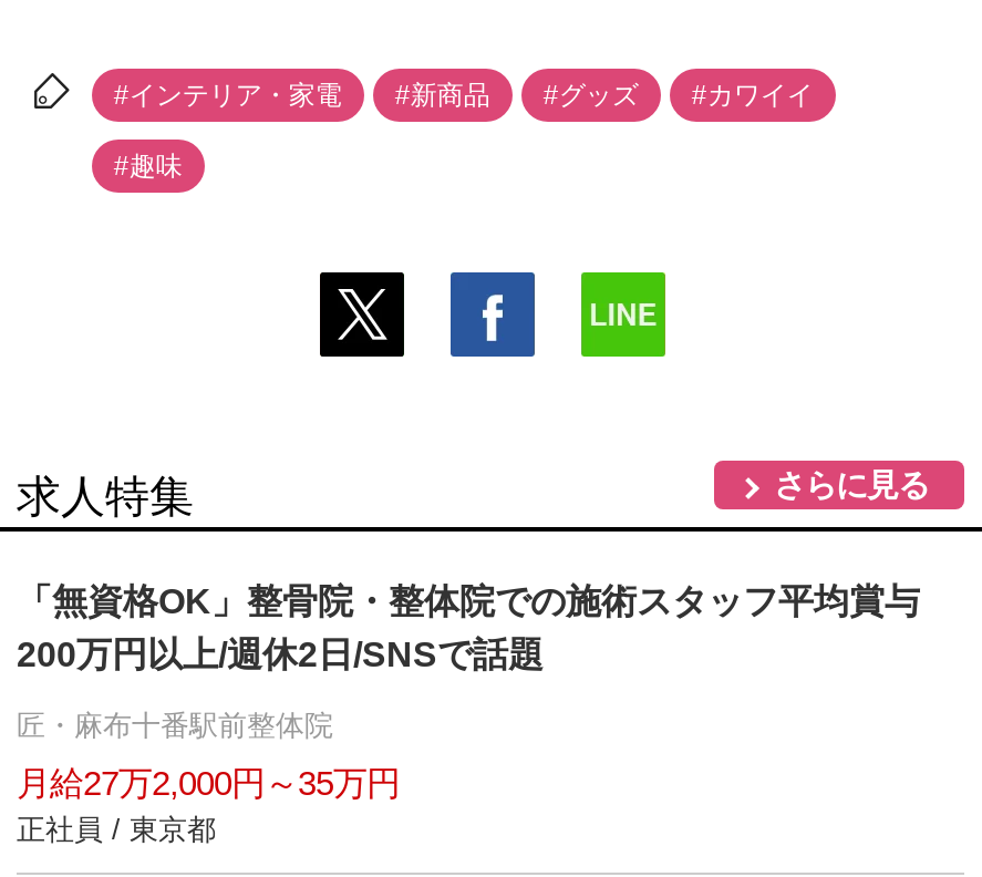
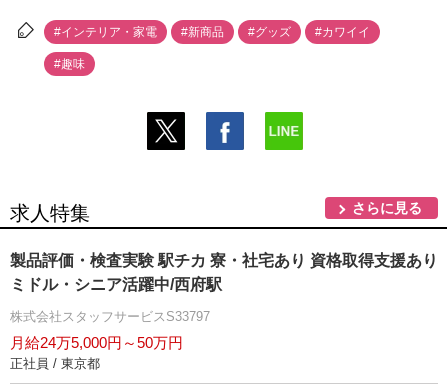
[17,583,920,674] 「無資格OK」整骨院・整体院での施術スタッフ平均賞与 | 200万円以上/週休2日/SNSで話題 -> [10,252,438,293] 製品評価・検査実験 駅チカ 寮・社宅あり 資格取得支援あり | ミドル・シニア活躍中/西府駅
[17,709,333,743] 匠・麻布十番駅前整体院 -> [10,309,210,324] 株式会社スタッフサービスS33797
[17,765,400,802] 月給27万2,000円～35万円 -> [10,334,183,351] 月給24万5,000円～50万円

